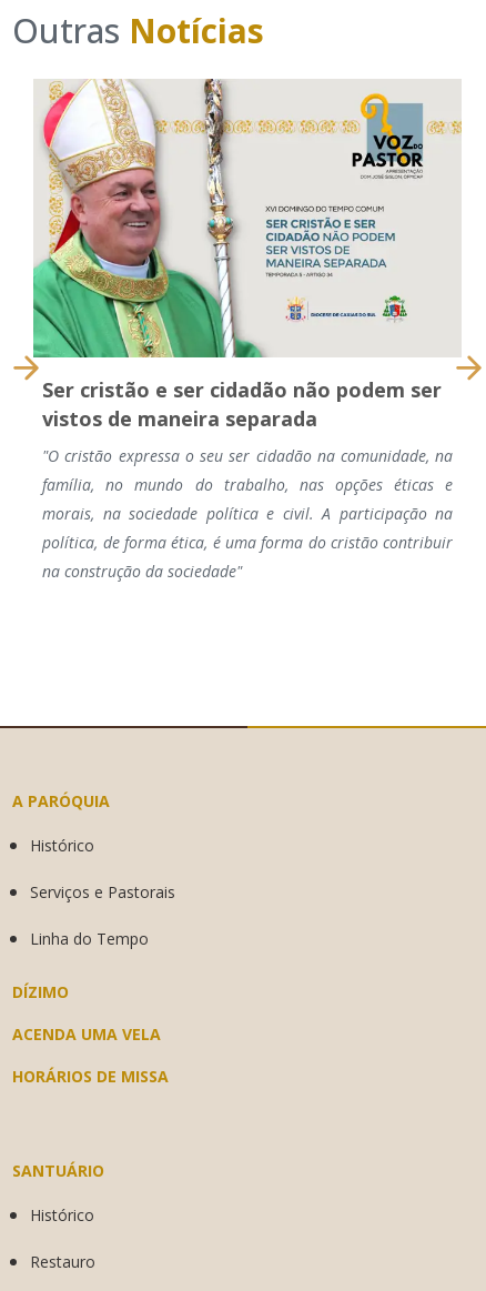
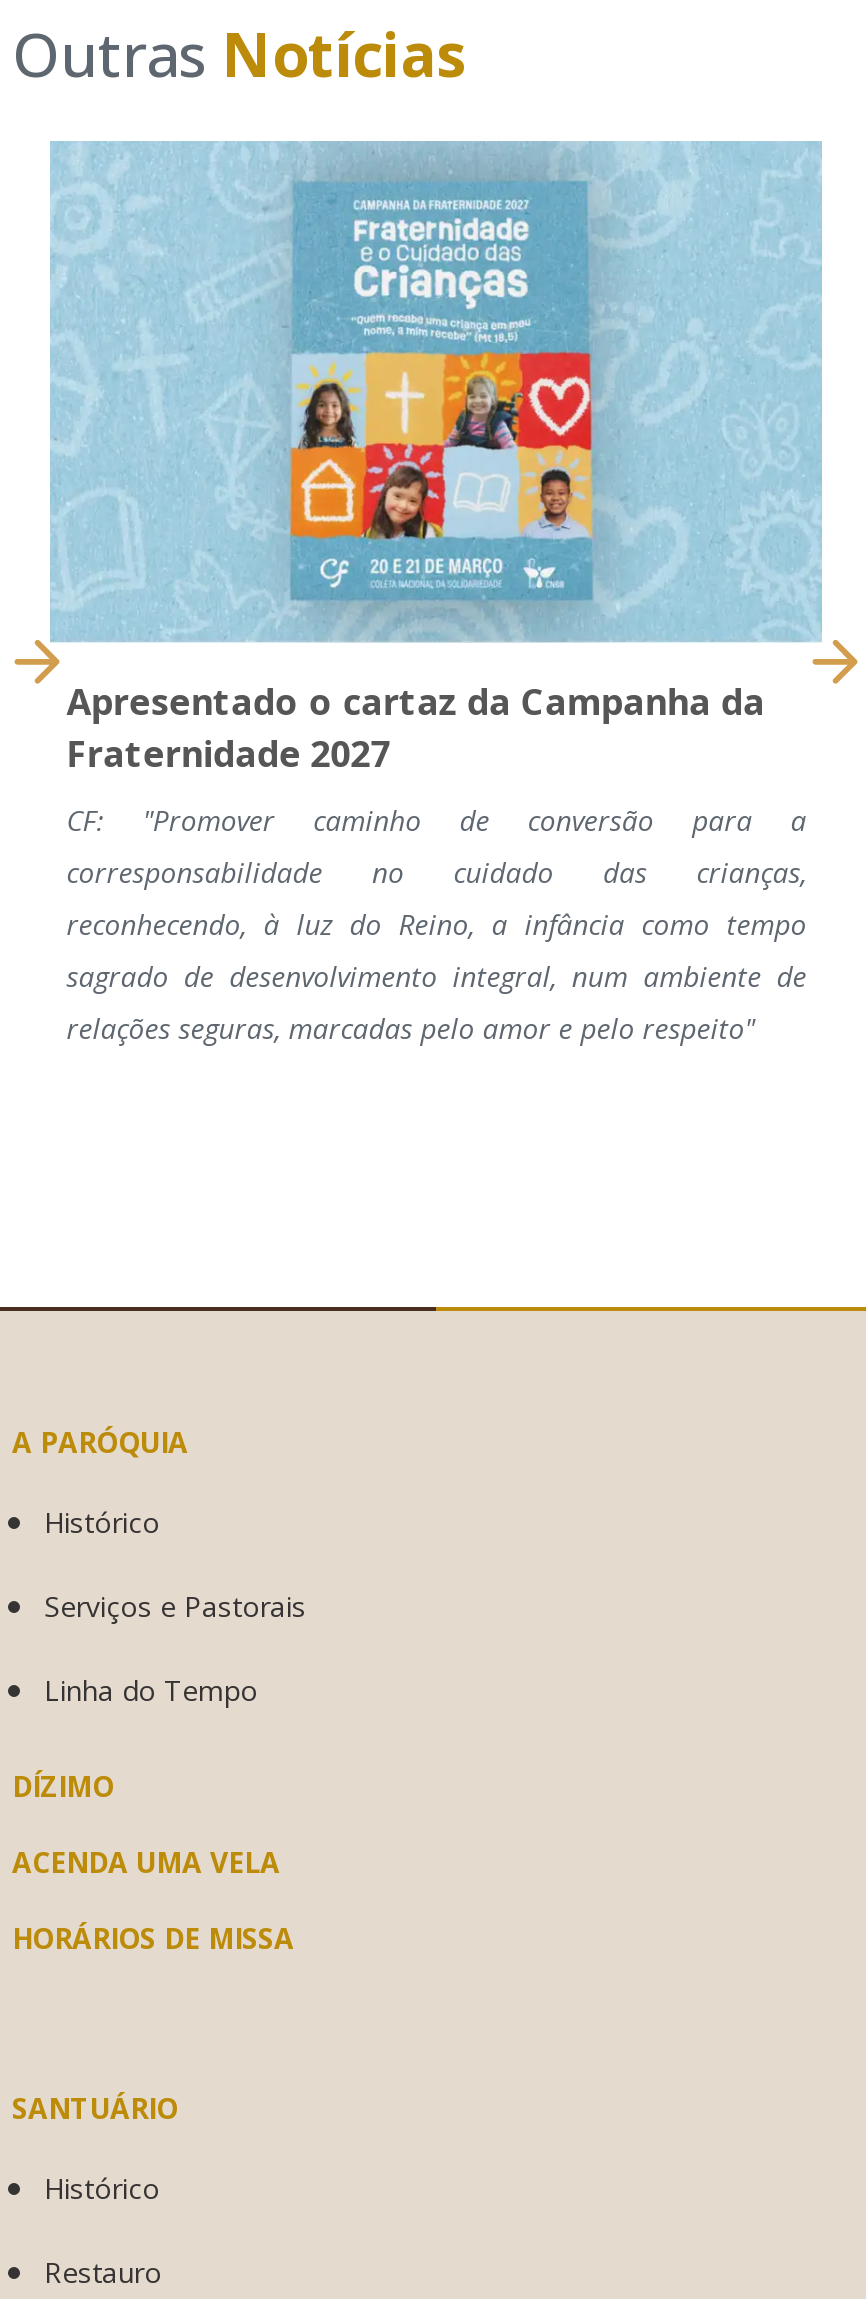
[32,78,463,431] [image] | Ser cristão e ser cidadão não podem ser | vistos de maneira separada -> [50,139,824,776] [image] | Apresentado o cartaz da Campanha da | Fraternidade 2027
[42,445,453,581] "O cristão expressa o seu ser cidadão na comunidade, na | família, no mundo do trabalho, nas opções éticas e | morais, na sociedade política e civil. A participação na | política, de forma ética, é uma forma do cristão contribuir | na construção da sociedade" -> [66,800,806,1046] CF: "Promover caminho de conversão para a | corresponsabilidade no cuidado das crianças, | reconhecendo, à luz do Reino, a infância como tempo | sagrado de desenvolvimento integral, num ambiente de | relações seguras, marcadas pelo amor e pelo respeito"

